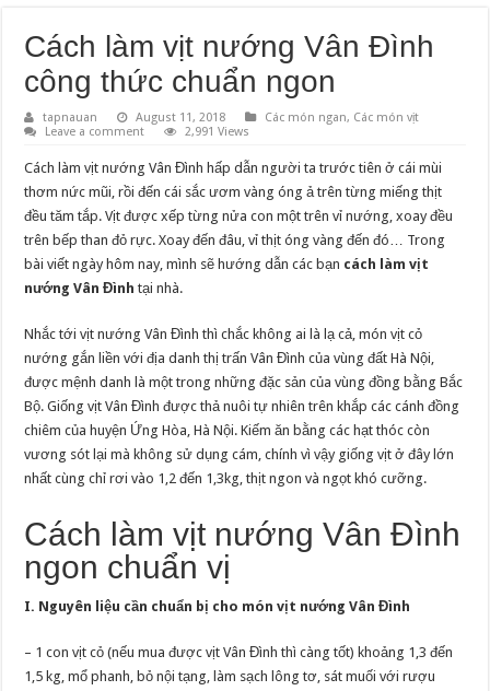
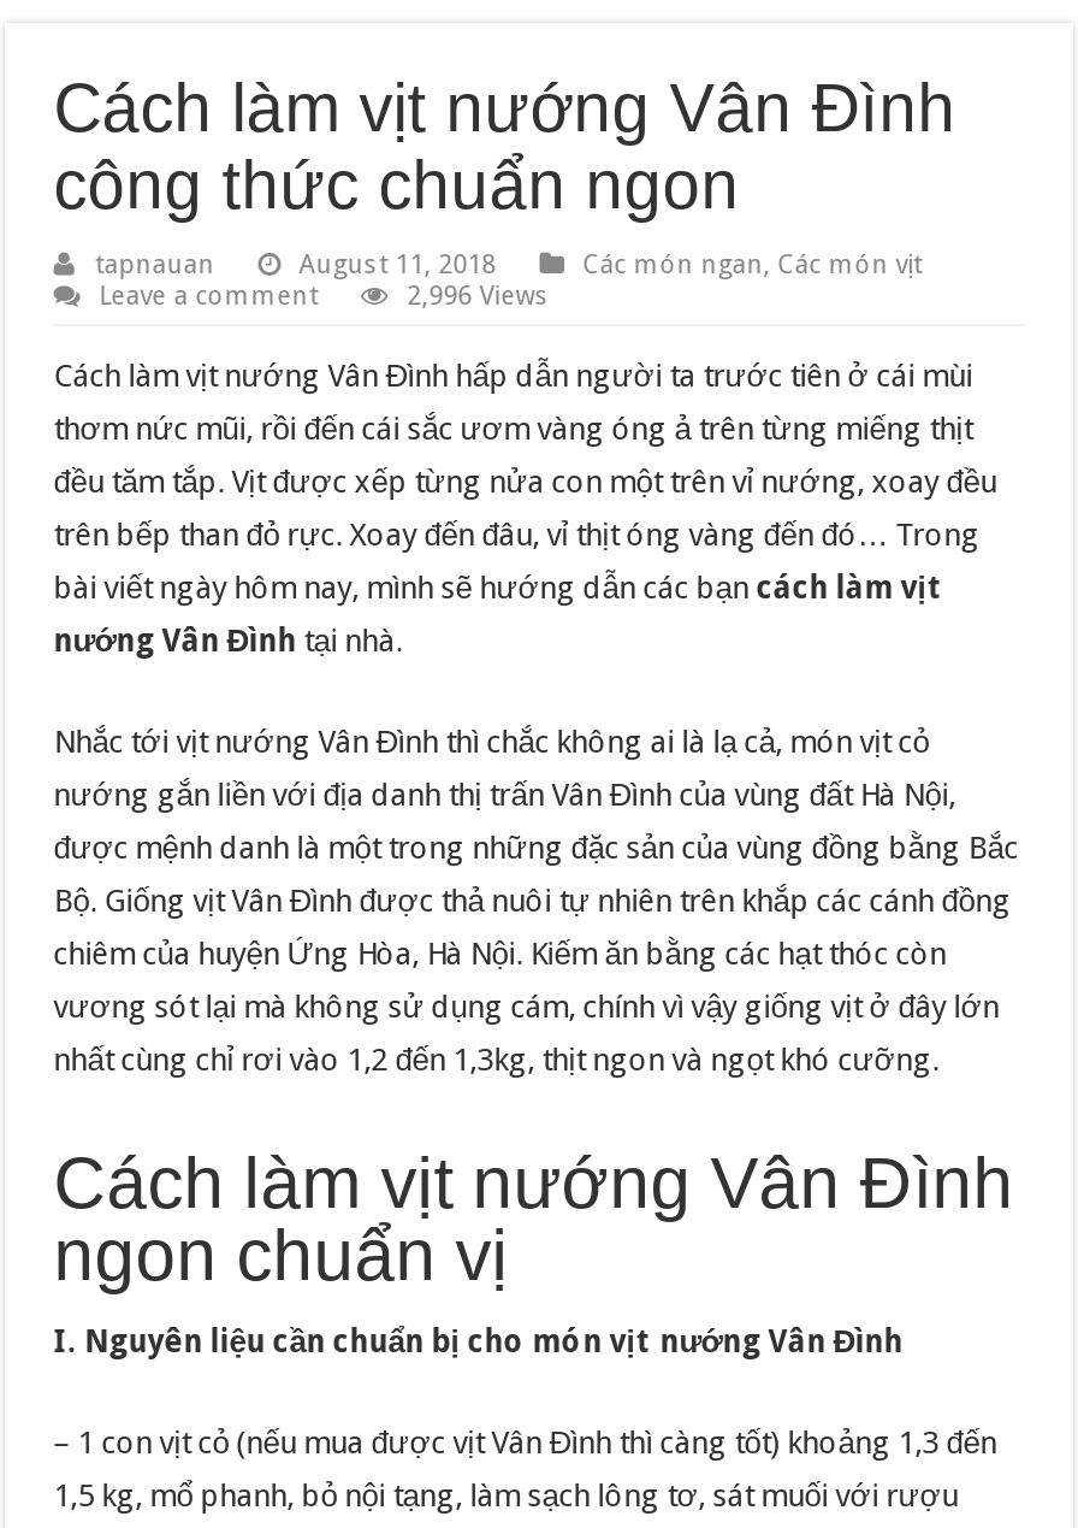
[185,125,250,139] 2,991 Views -> [407,282,549,313] 2,996 Views

